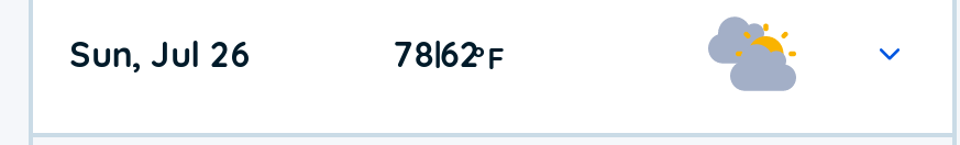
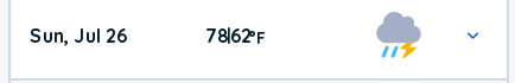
[719,10,798,96] [image] -> [381,11,422,59] [image]

